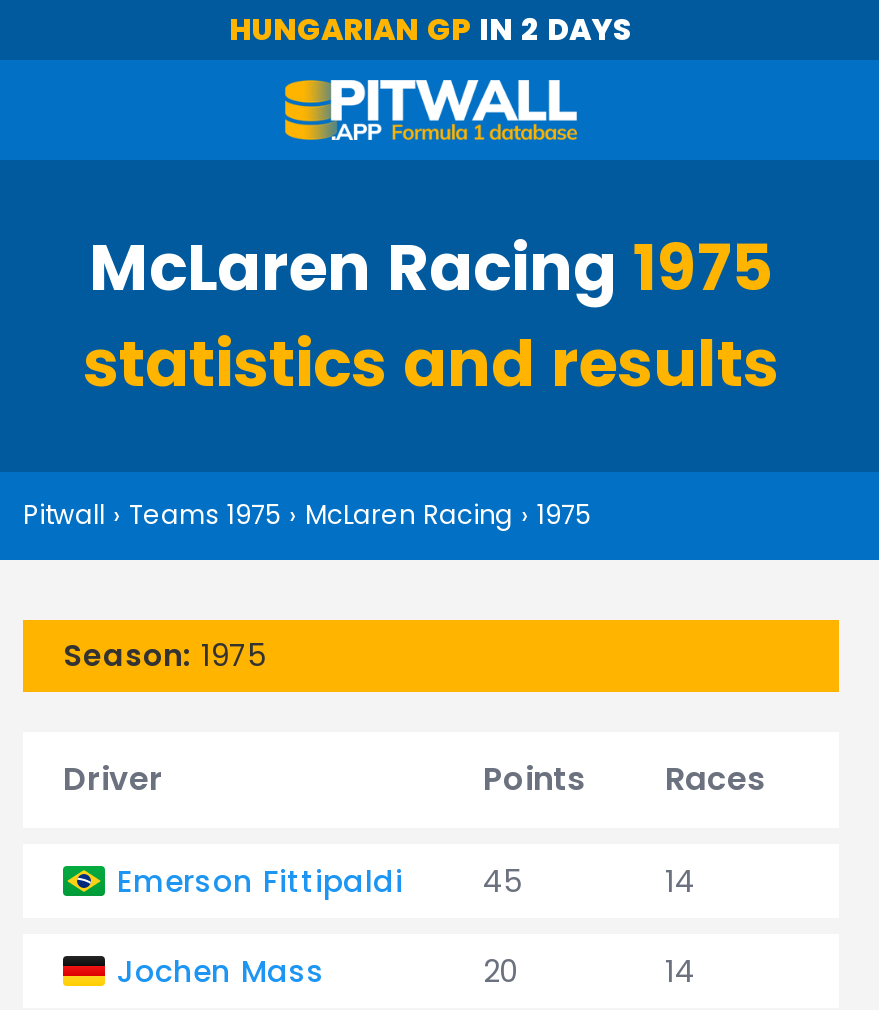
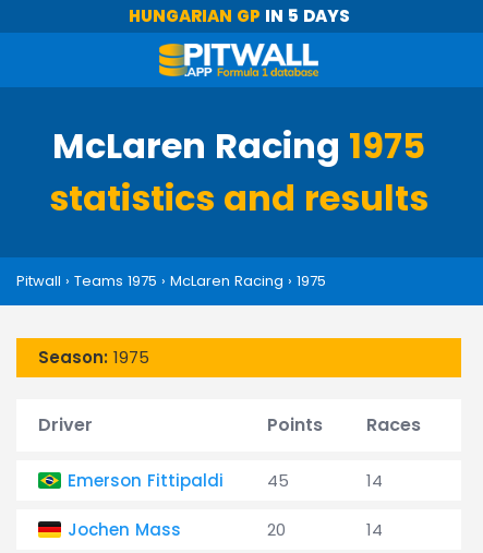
[229,8,633,50] HUNGARIAN GP IN 2 DAYS -> [128,4,349,27] HUNGARIAN GP IN 5 DAYS

